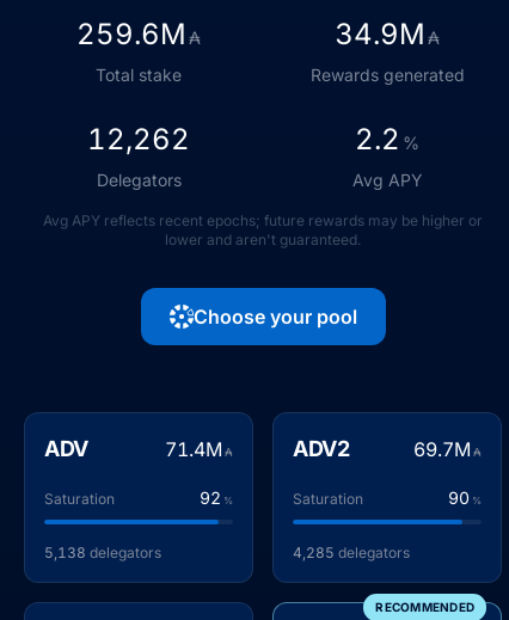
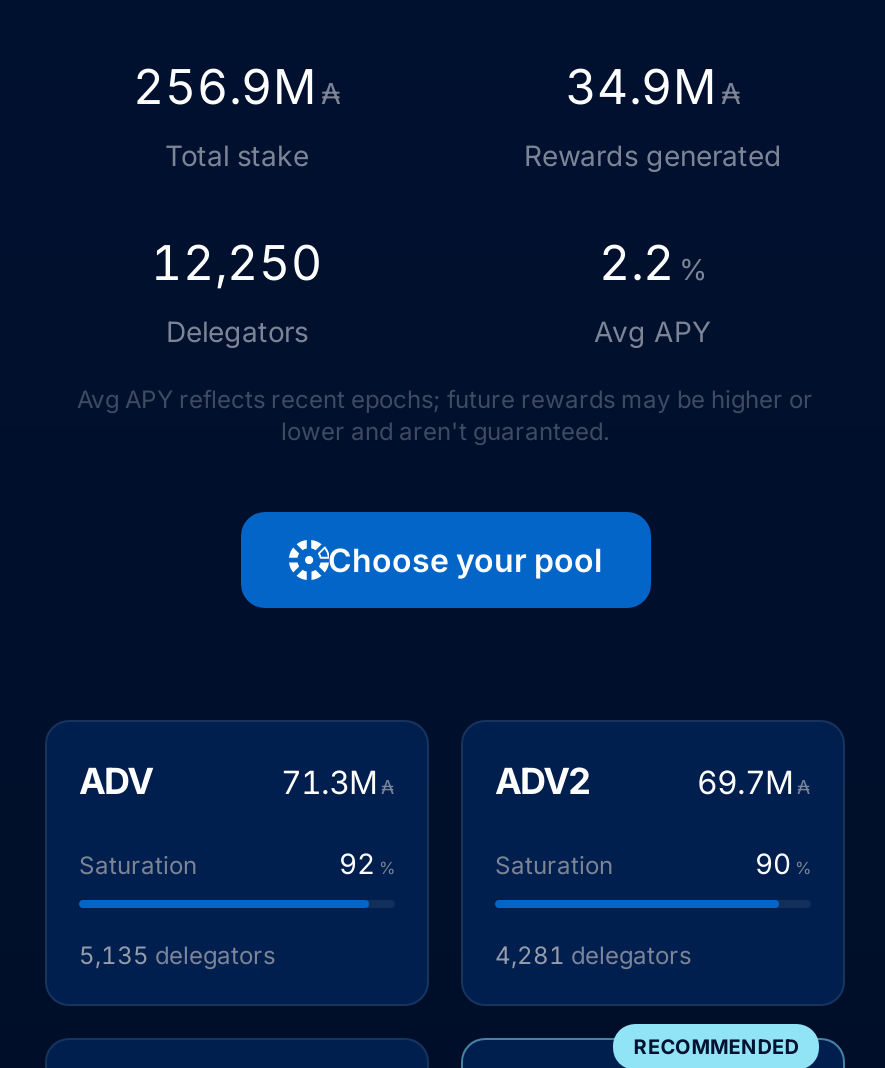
[76,17,201,51] 259.6M ₳ -> [133,58,341,116] 256.9M ₳
[87,122,190,156] 12,262 -> [151,234,323,292] 12,250
[165,437,233,461] 71.4M ₳ -> [281,762,395,802] 71.3M ₳
[44,544,161,561] 5,138 delegators -> [79,940,275,970] 5,135 delegators
[293,544,410,561] 4,285 delegators -> [495,940,691,970] 4,281 delegators

